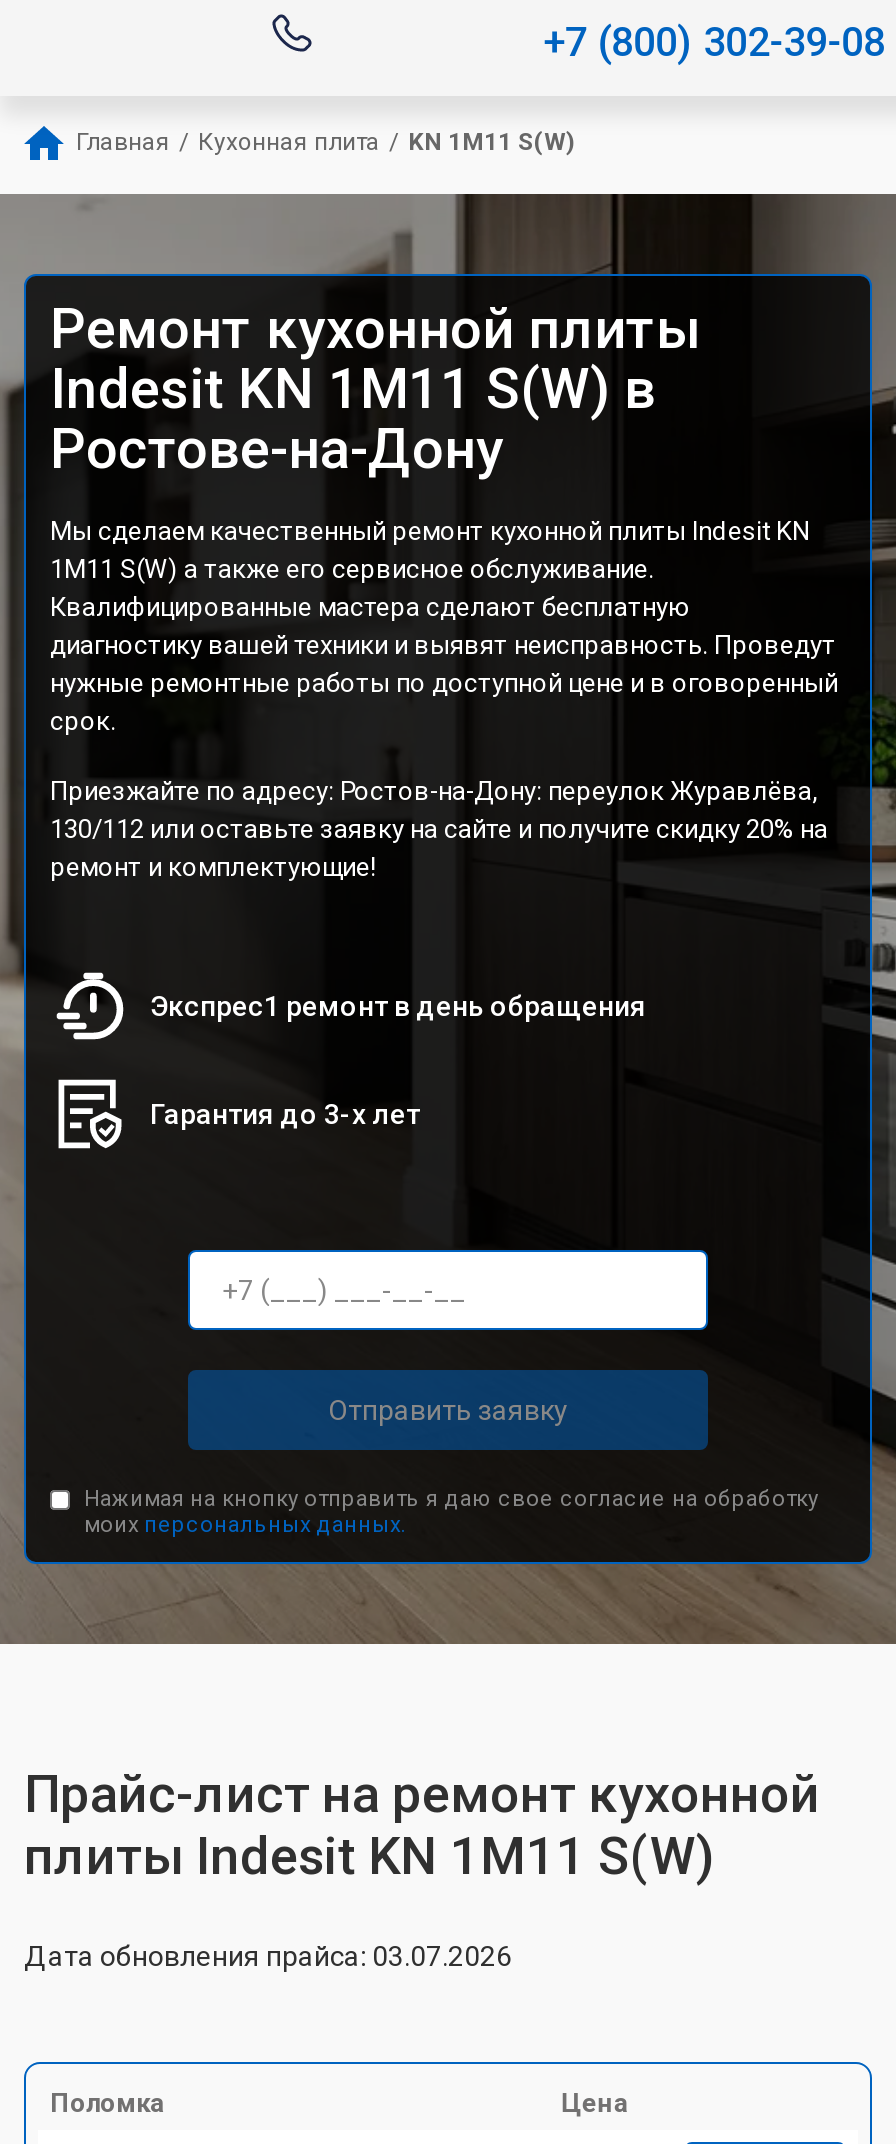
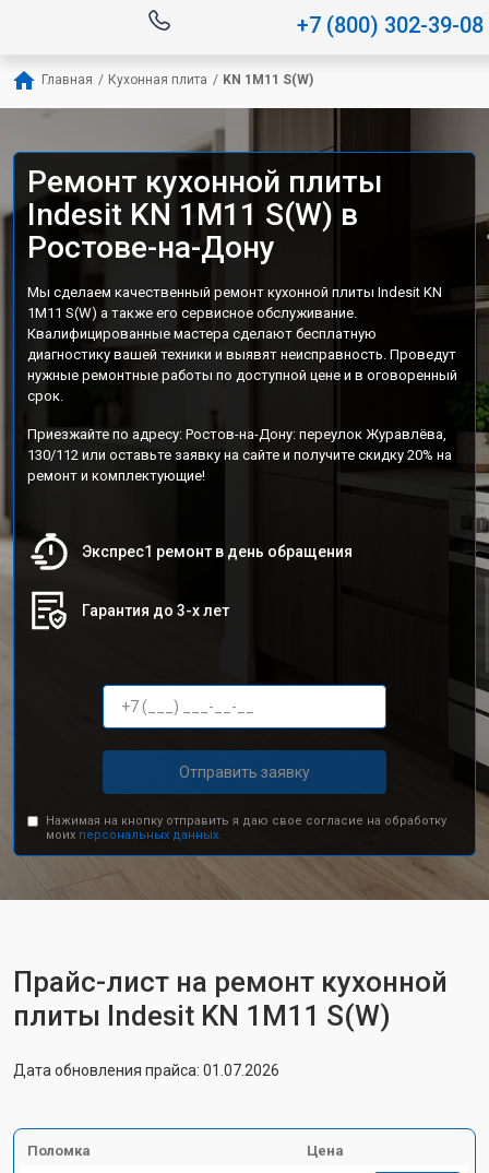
[24,1940,512,1972] Дата обновления прайса: 03.07.2026 -> [13,1062,279,1079] Дата обновления прайса: 01.07.2026

